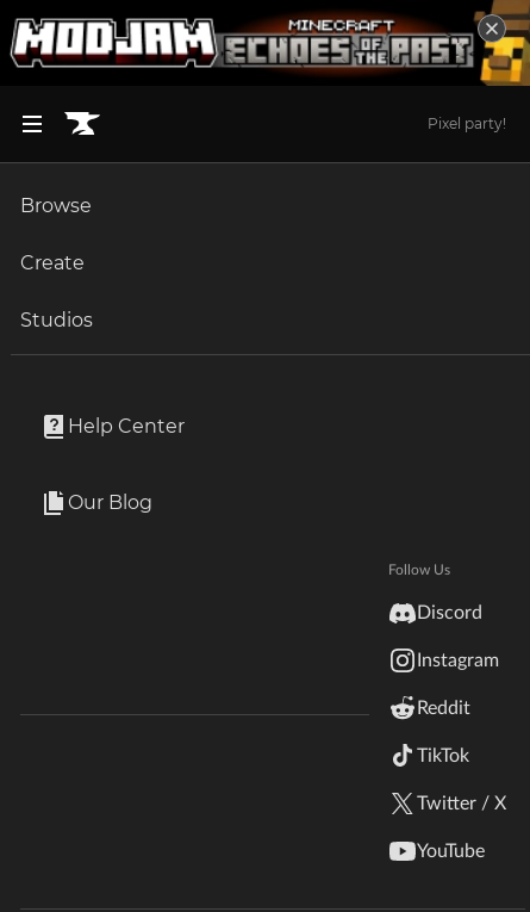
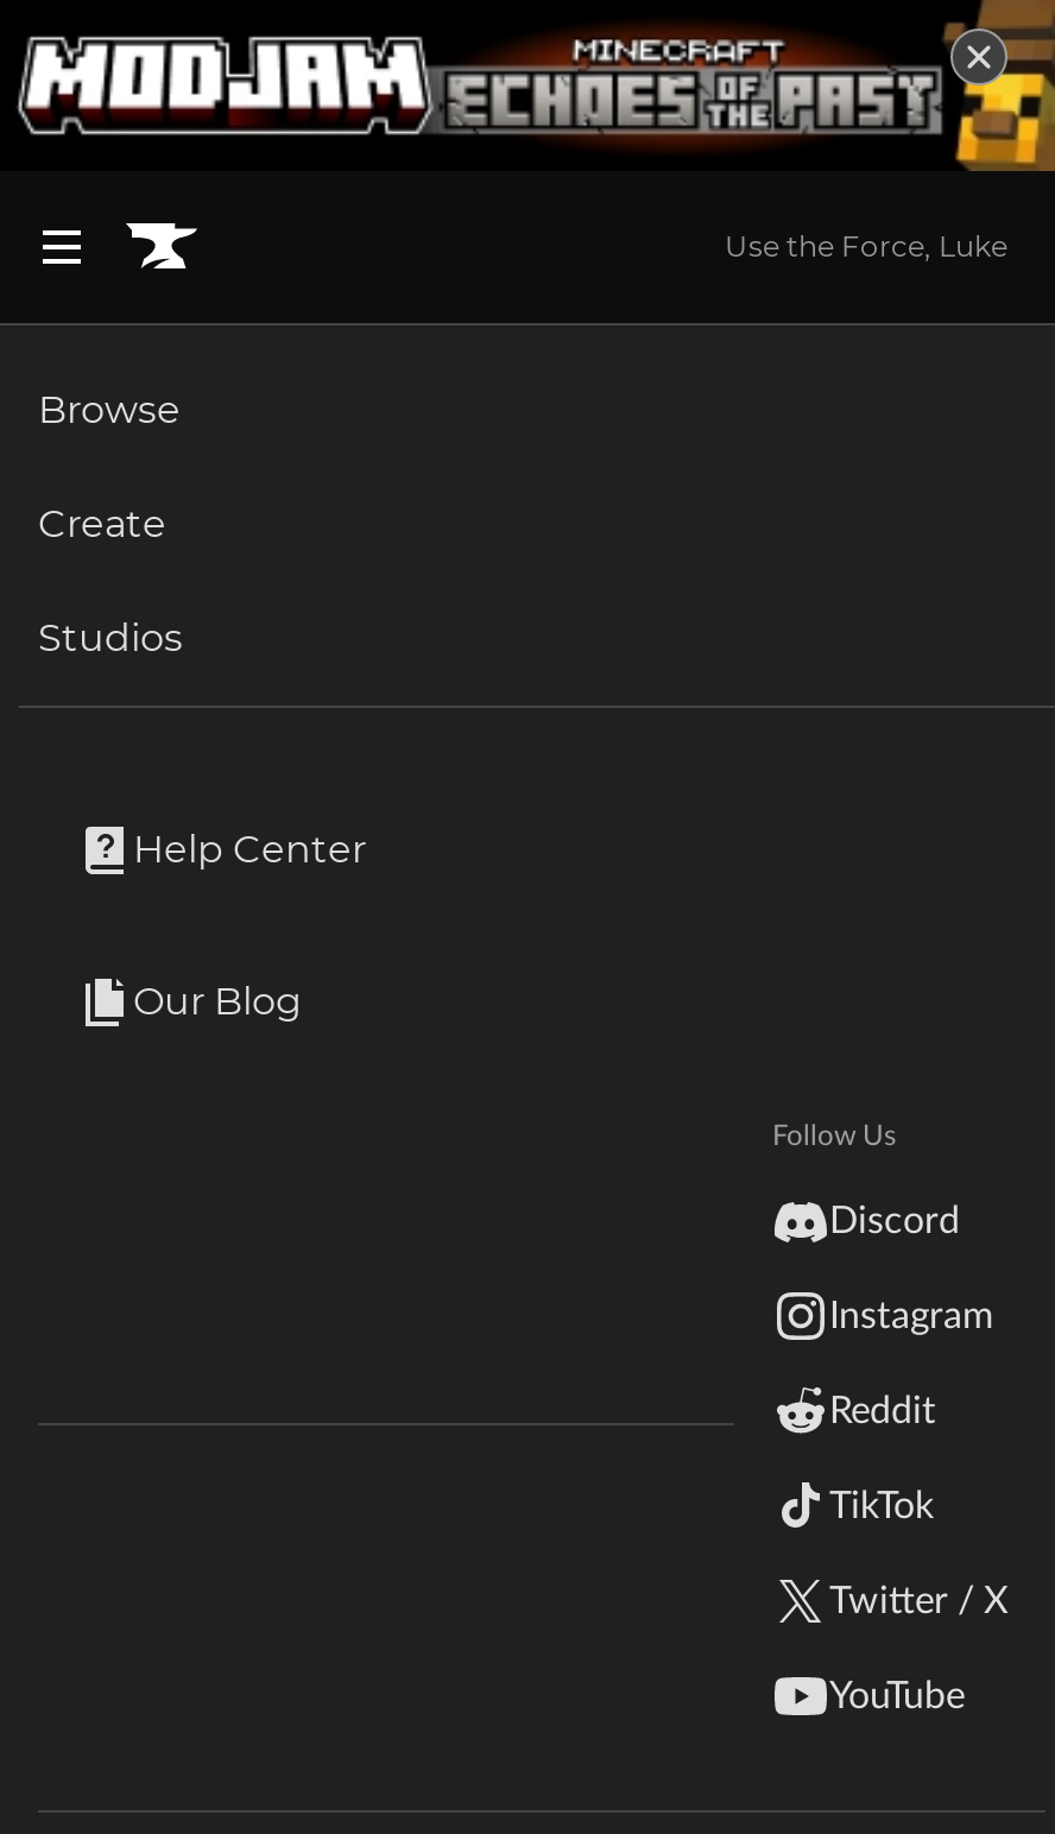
[428,114,506,132] Pixel party! -> [725,227,1007,263] Use the Force, Luke

